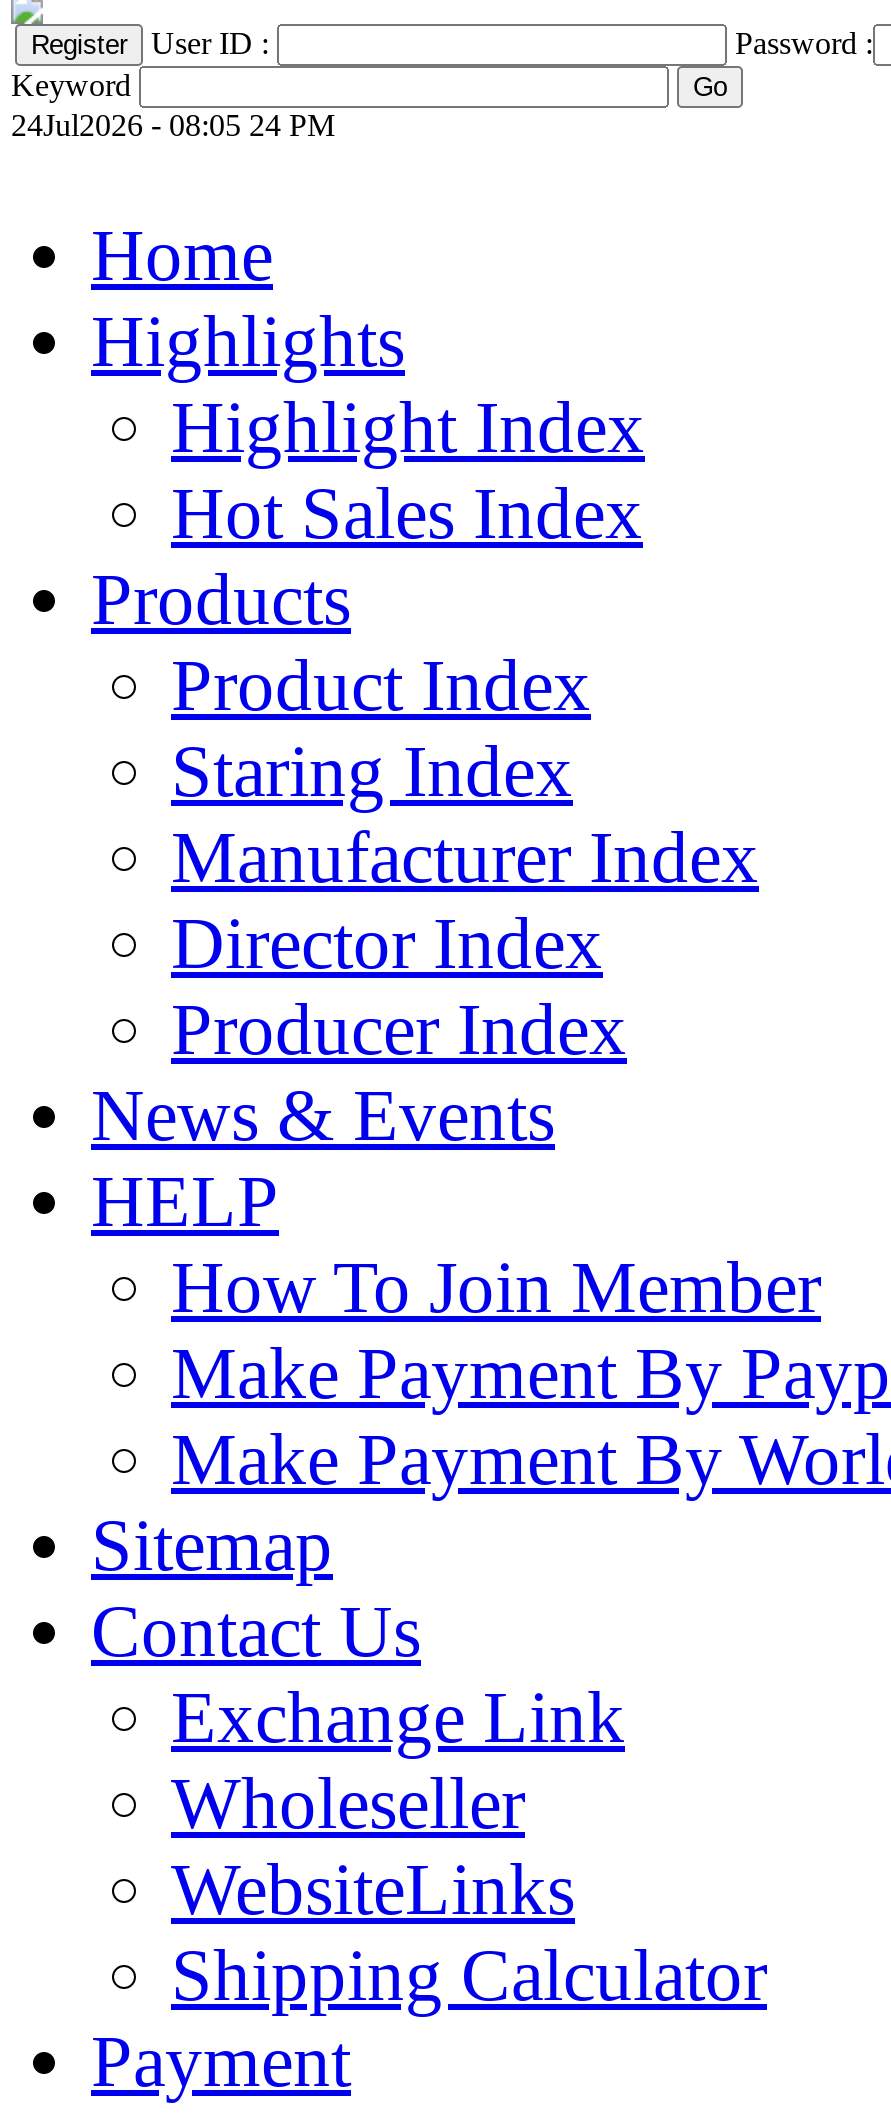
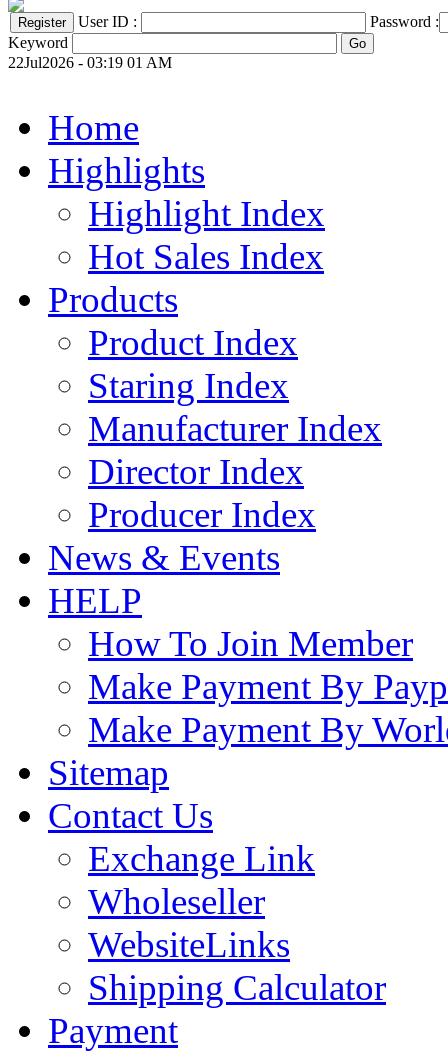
[11,108,335,142] 24Jul2026 - 08:05 24 PM -> [8,54,172,71] 22Jul2026 - 03:19 01 AM

